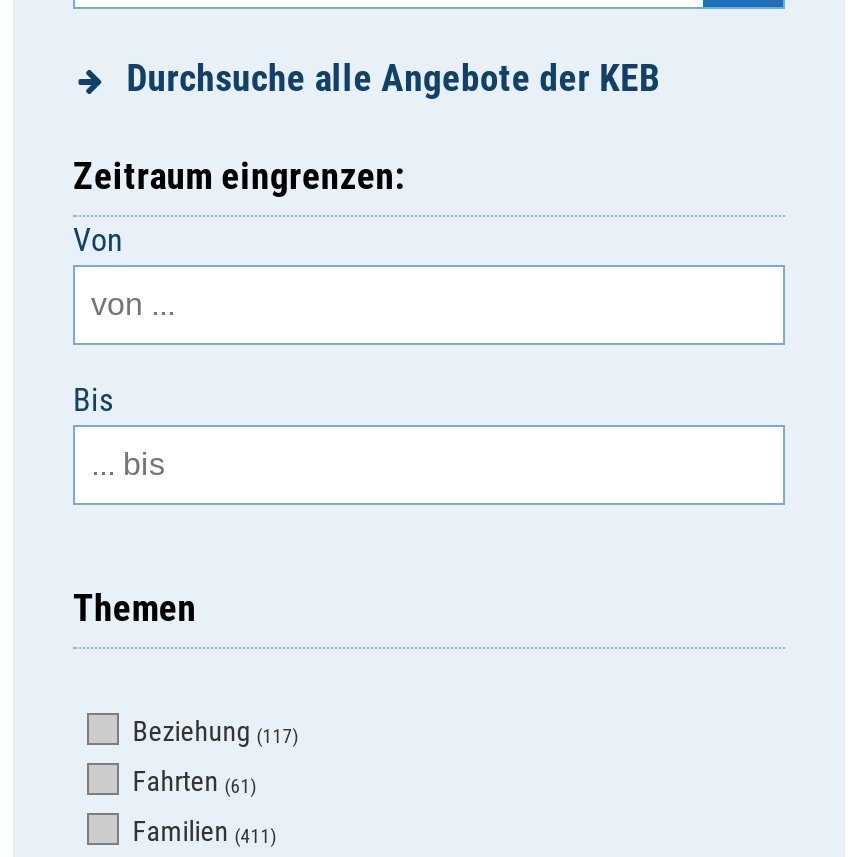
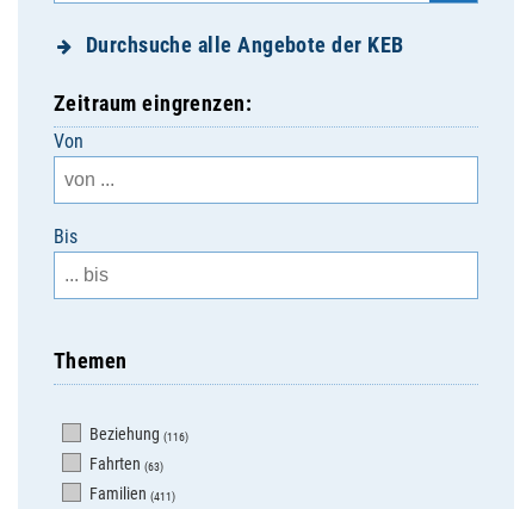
[133,715,299,747] Beziehung (117) -> [89,424,188,443] Beziehung (116)
[133,765,257,797] Fahrten (61) -> [89,454,163,473] Fahrten (63)

